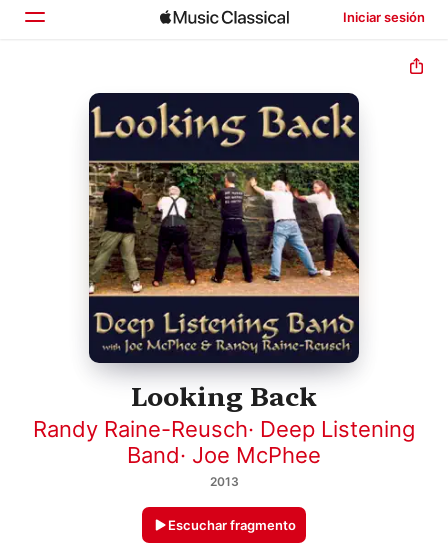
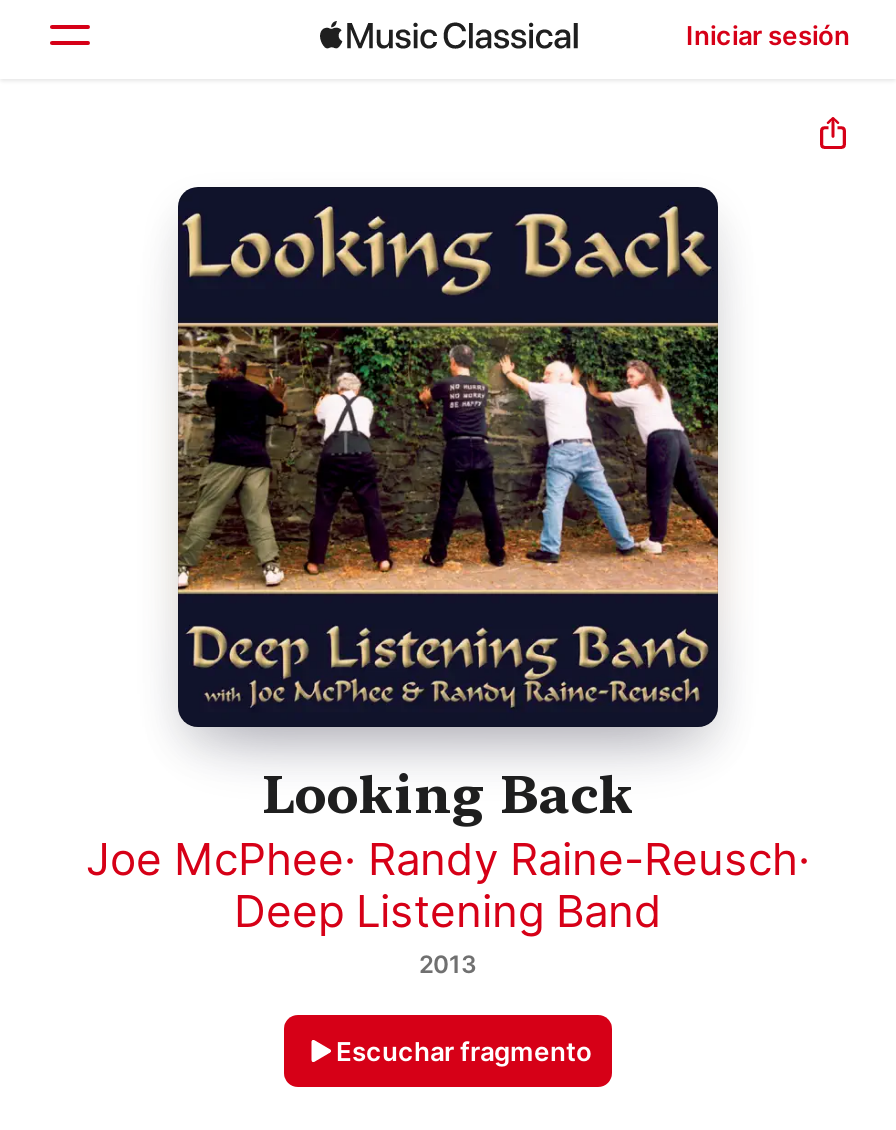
[33,416,415,468] Randy Raine-Reusch · Deep Listening | Band · Joe McPhee -> [86,834,810,938] Joe McPhee · Randy Raine-Reusch· | Deep Listening Band

